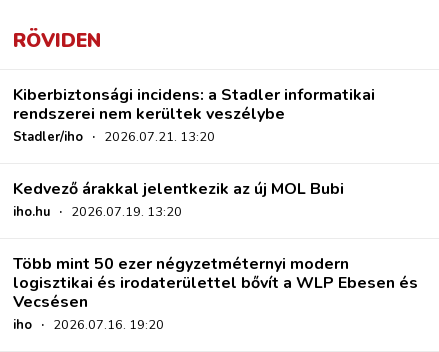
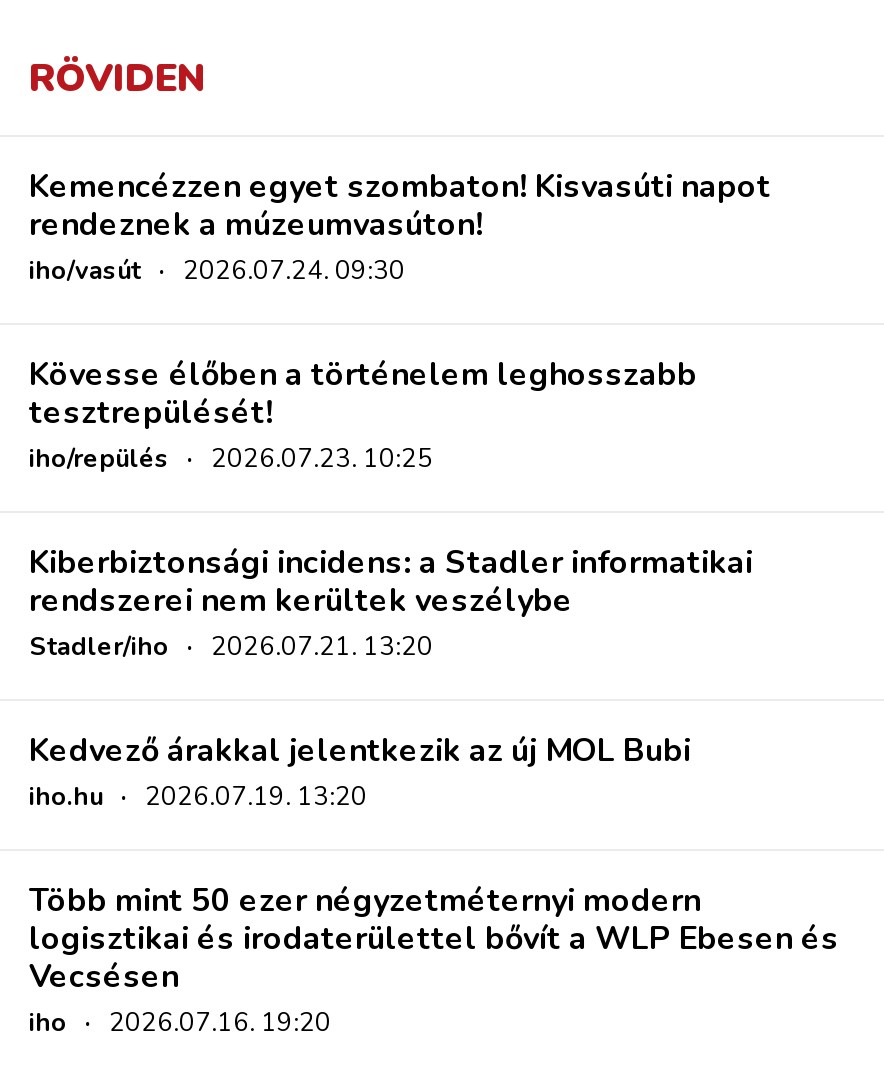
none -> [29,165,771,477] Kemencézzen egyet szombaton! Kisvasúti napot | rendeznek a múzeumvasúton! | iho/vasút · 2026.07.24. 09:30 | Kövesse élőben a történelem leghosszabb | tesztrepülését! | iho/repülés · 2026.07.23. 10:25

